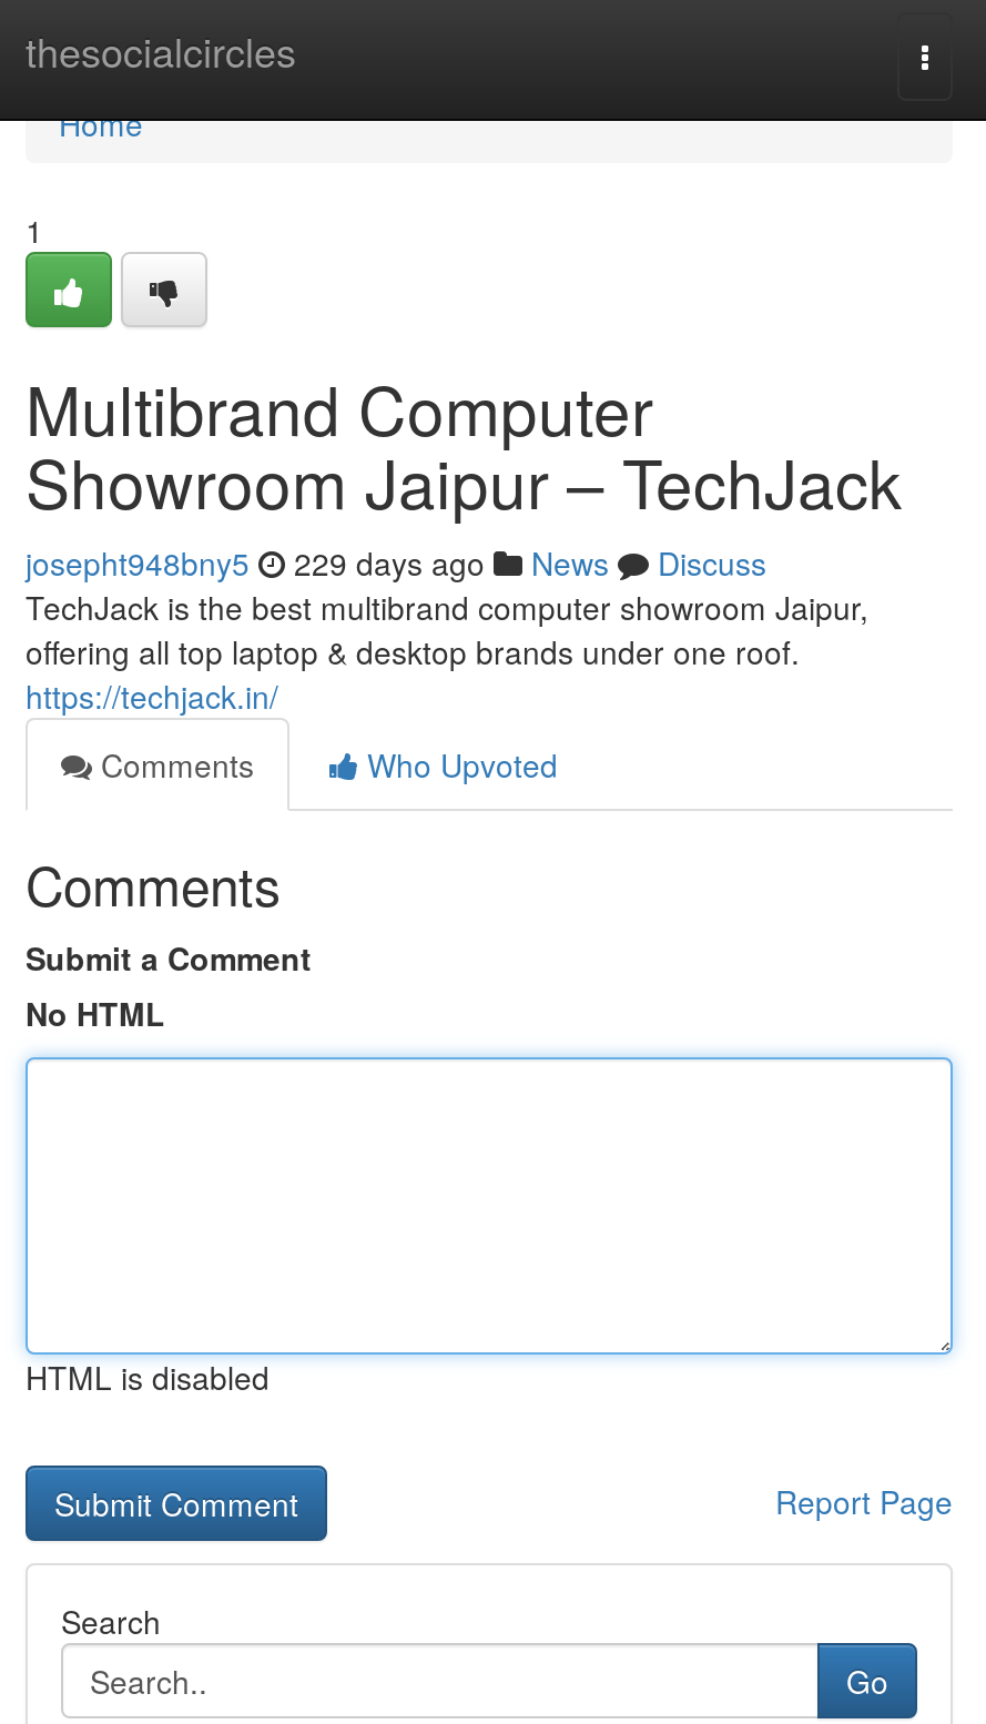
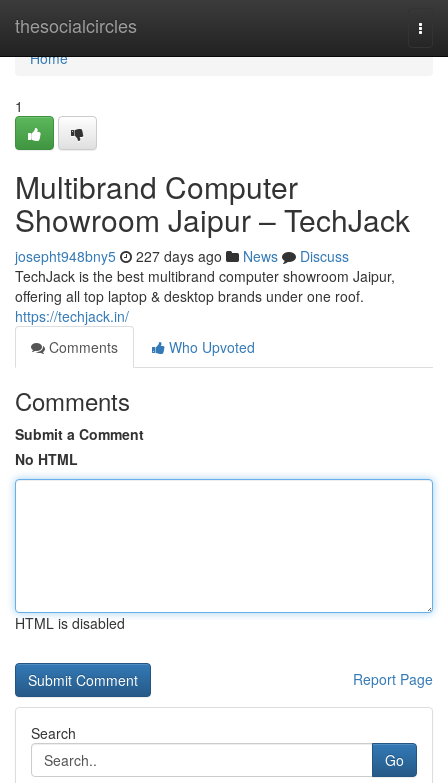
[26,540,766,585] josepht948bny5 229 days ago News Discuss -> [15,246,349,266] josepht948bny5 227 days ago News Discuss

